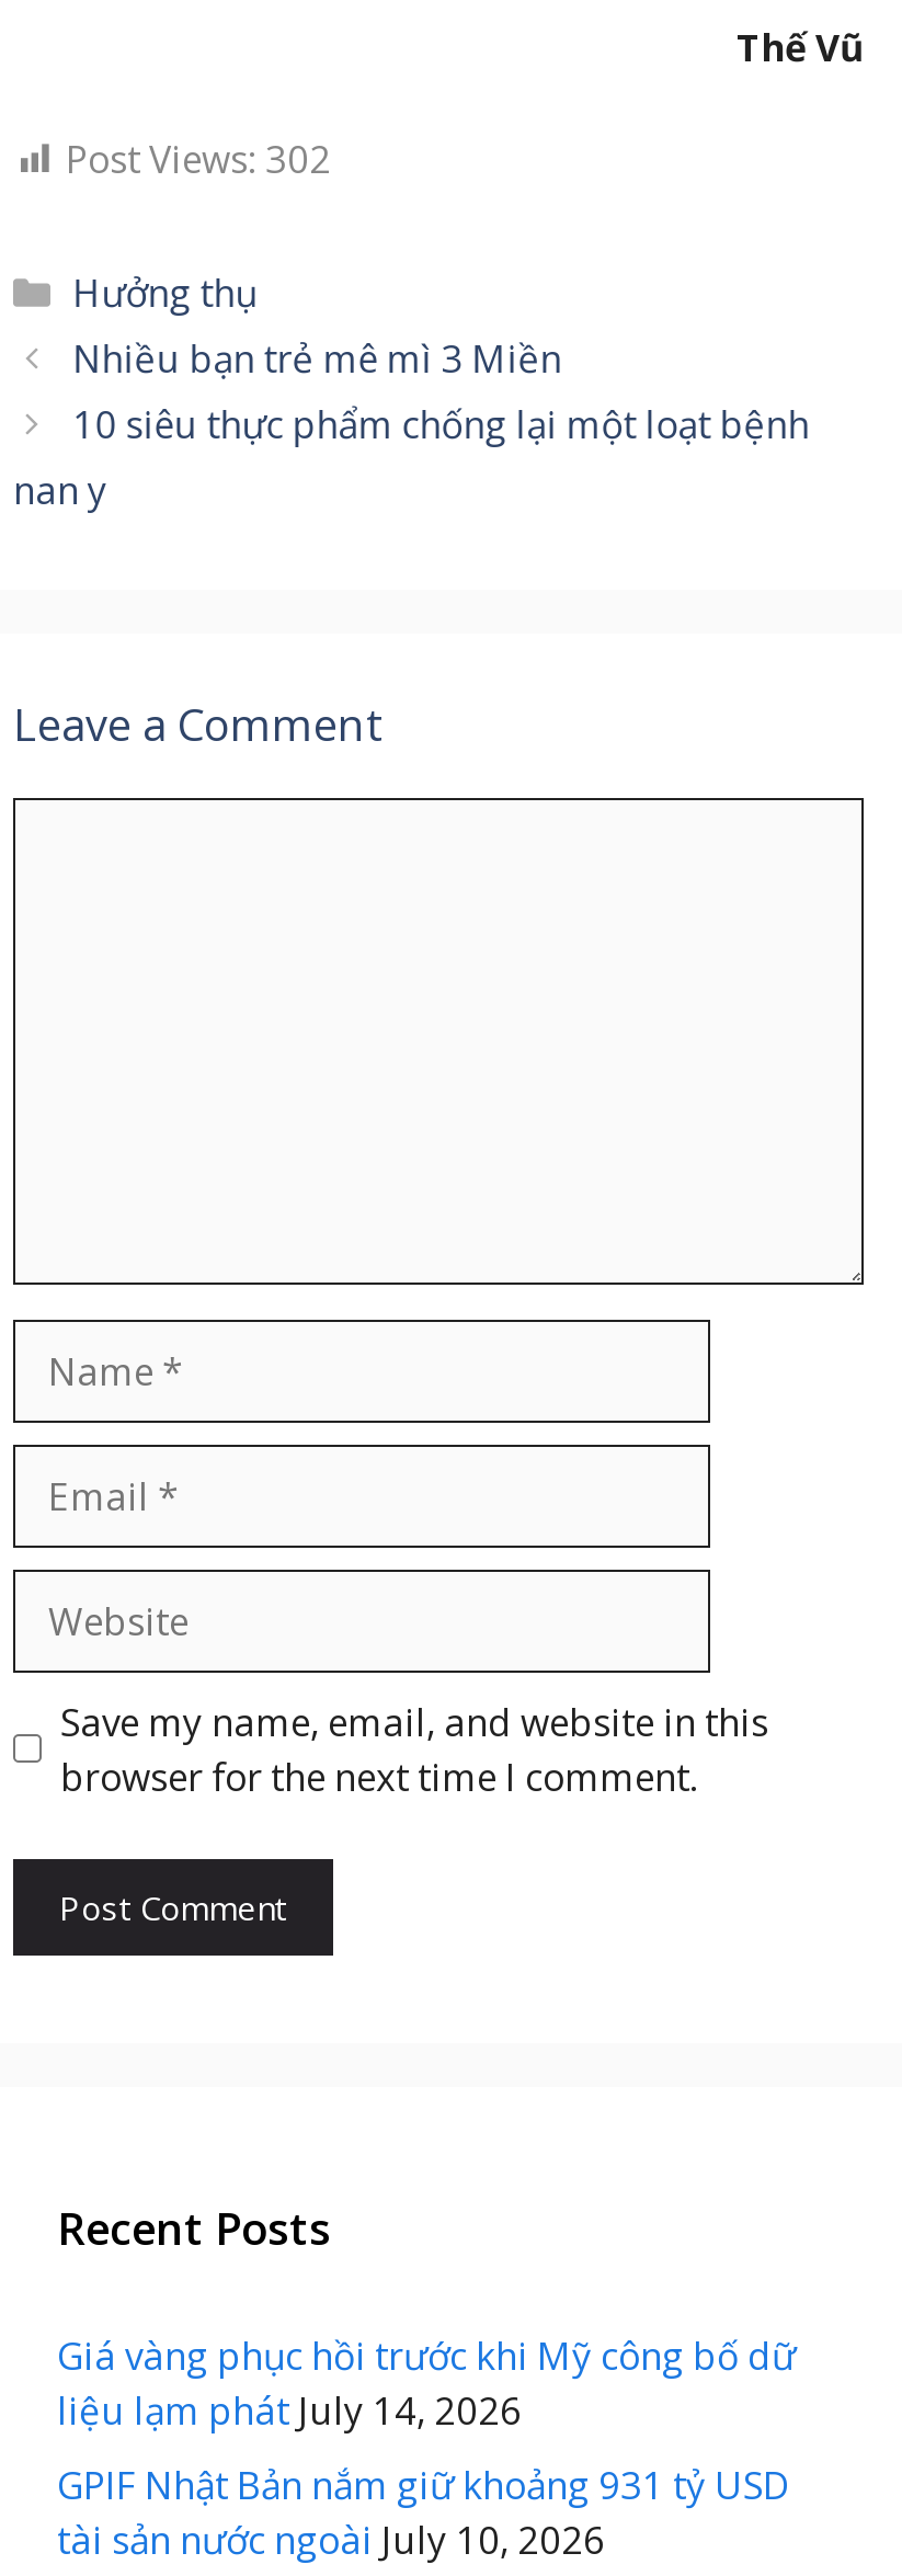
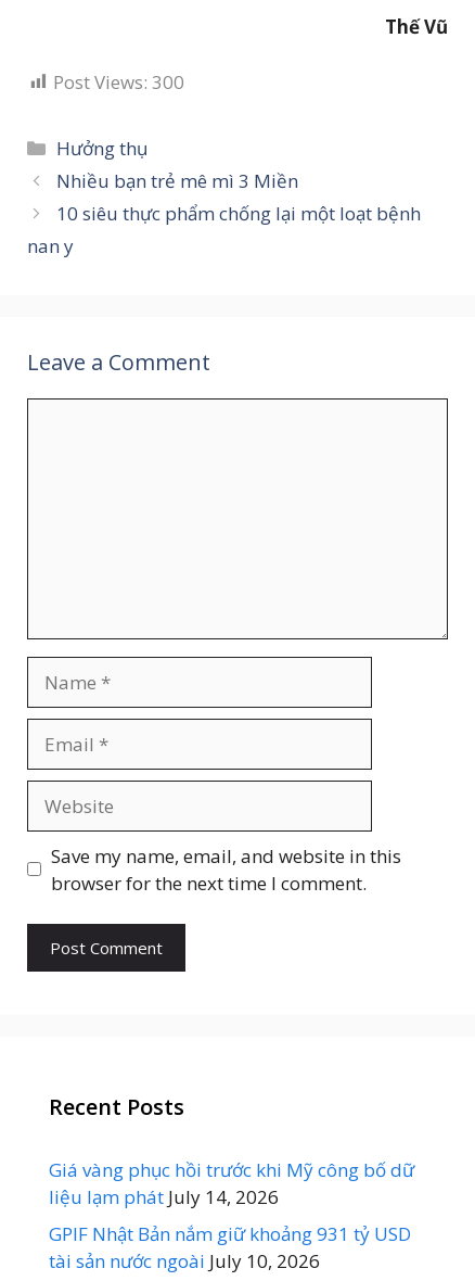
[66,133,331,183] Post Views: 302 -> [53,69,184,94] Post Views: 300

